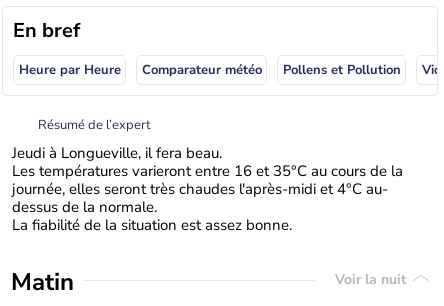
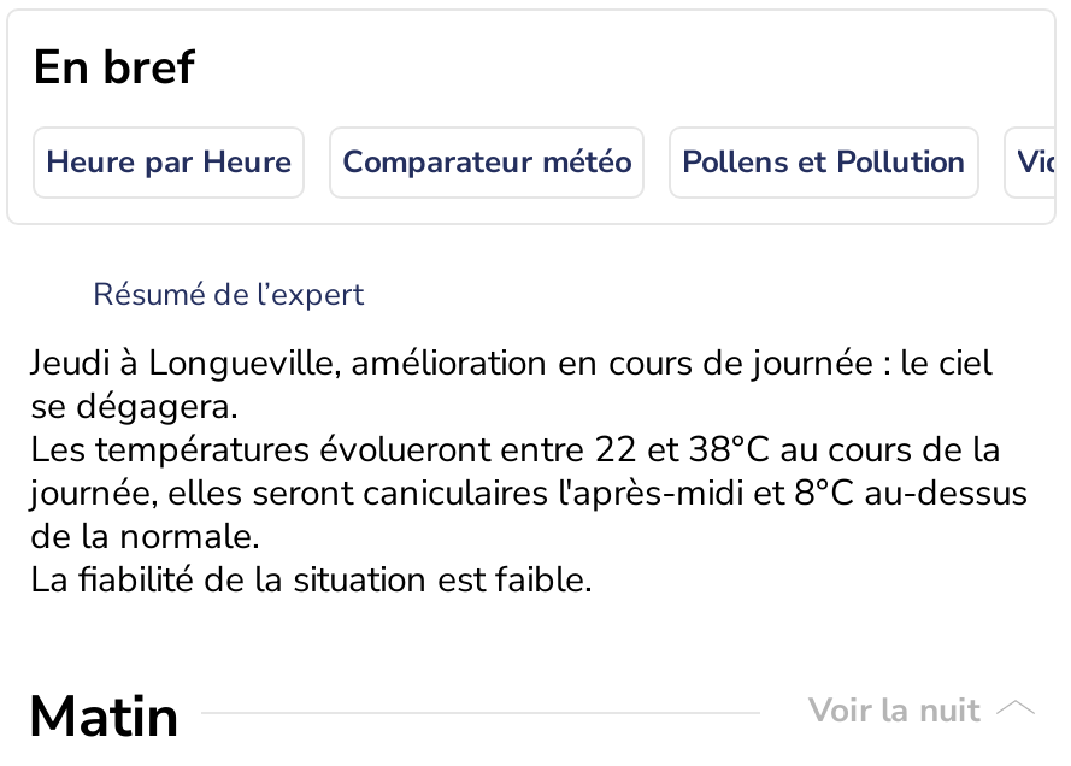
[12,143,403,235] Jeudi à Longueville, il fera beau. | Les températures varieront entre 16 et 35°C au cours de la | journée, elles seront très chaudes l'après-midi et 4°C au- | dessus de la normale. | La fiabilité de la situation est assez bonne. -> [30,338,1028,603] Jeudi à Longueville, amélioration en cours de journée : le ciel | se dégagera. | Les températures évolueront entre 22 et 38°C au cours de la | journée, elles seront caniculaires l'après-midi et 8°C au-dessus | de la normale. | La fiabilité de la situation est faible.

